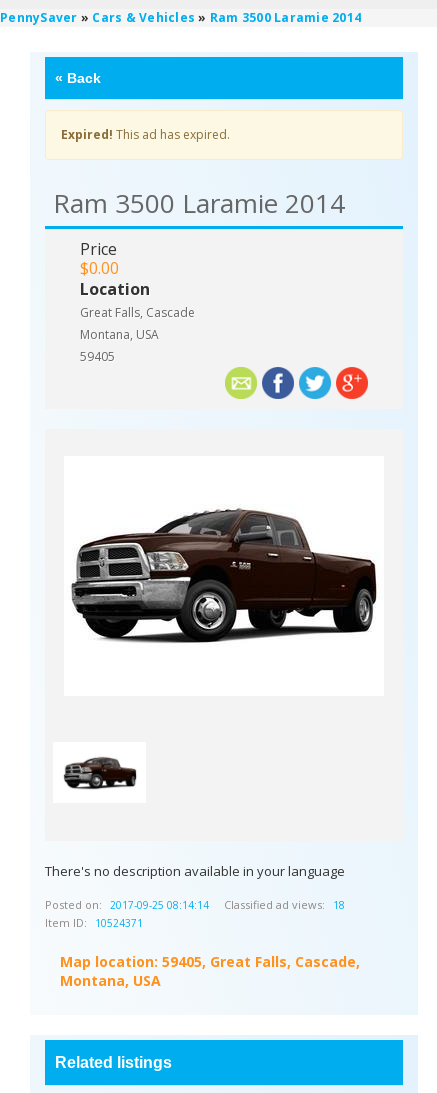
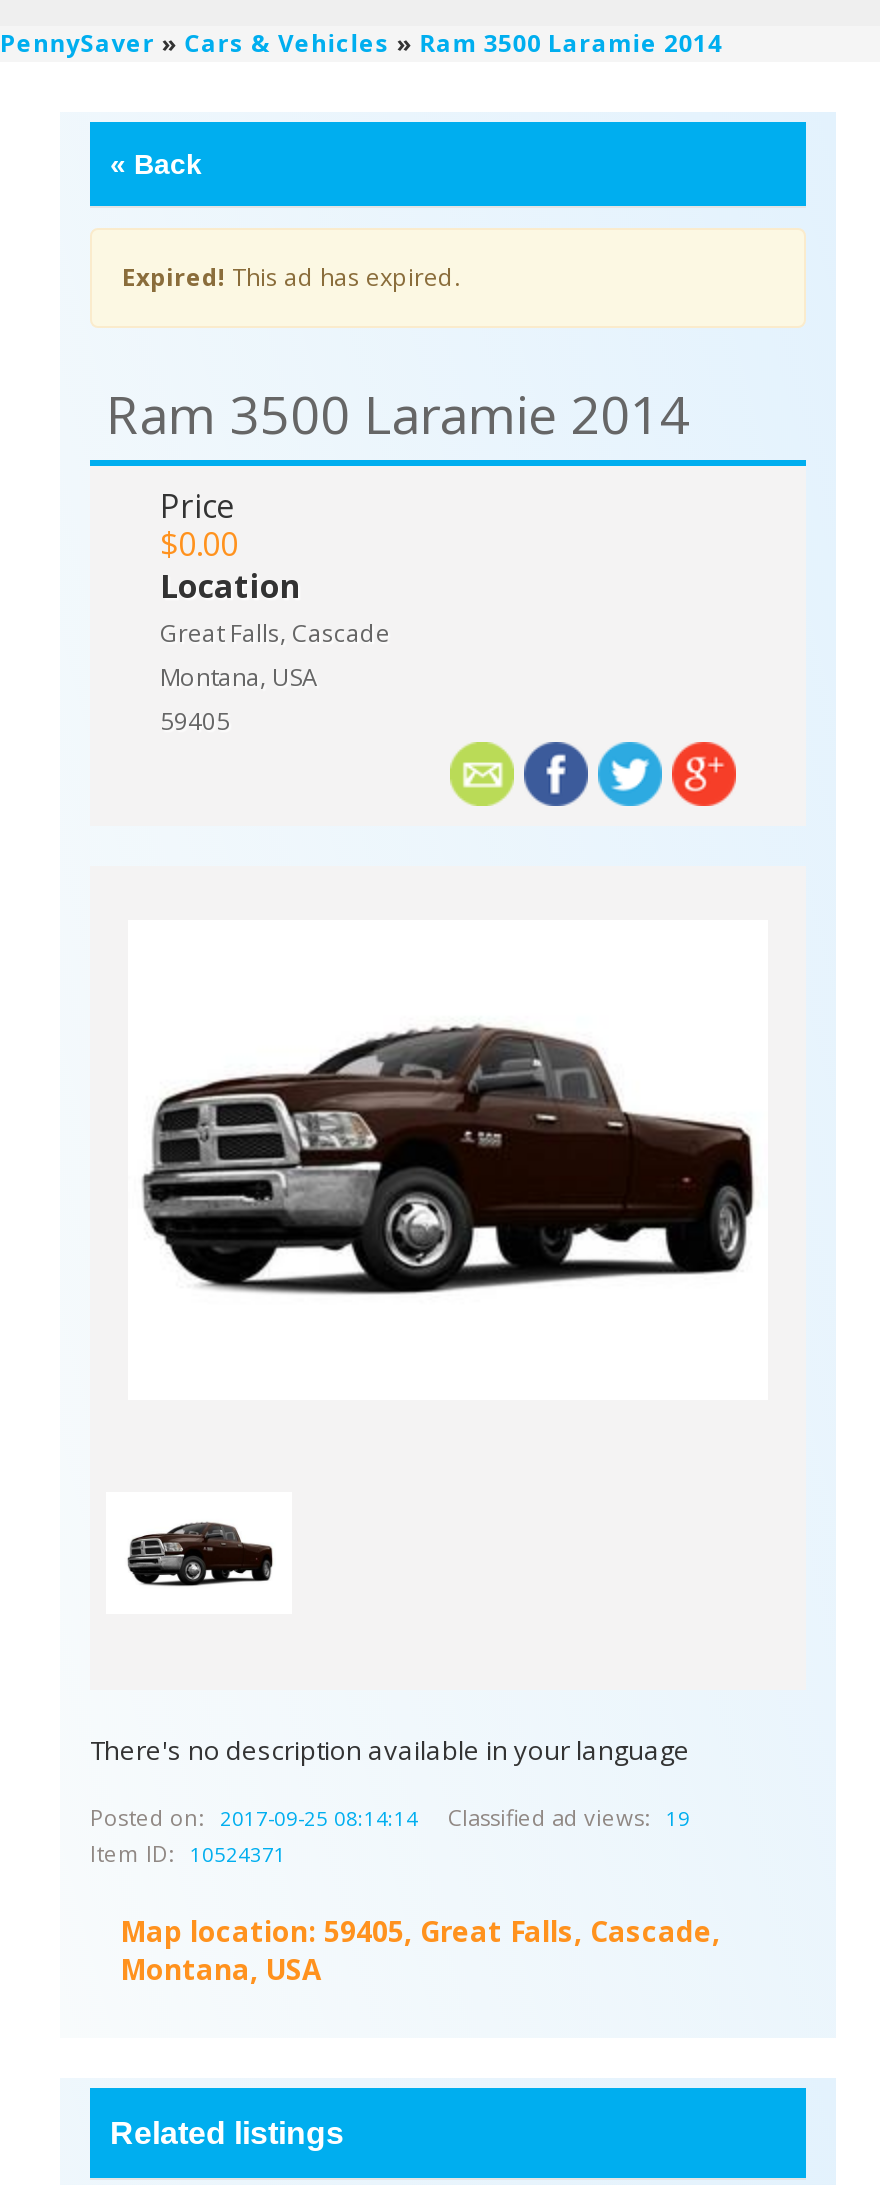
[224,897,345,912] Classified ad views: 18 -> [448,1802,690,1832] Classified ad views: 19

